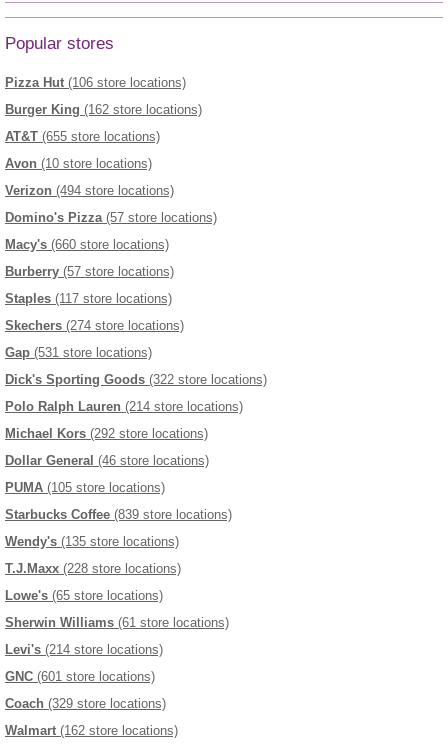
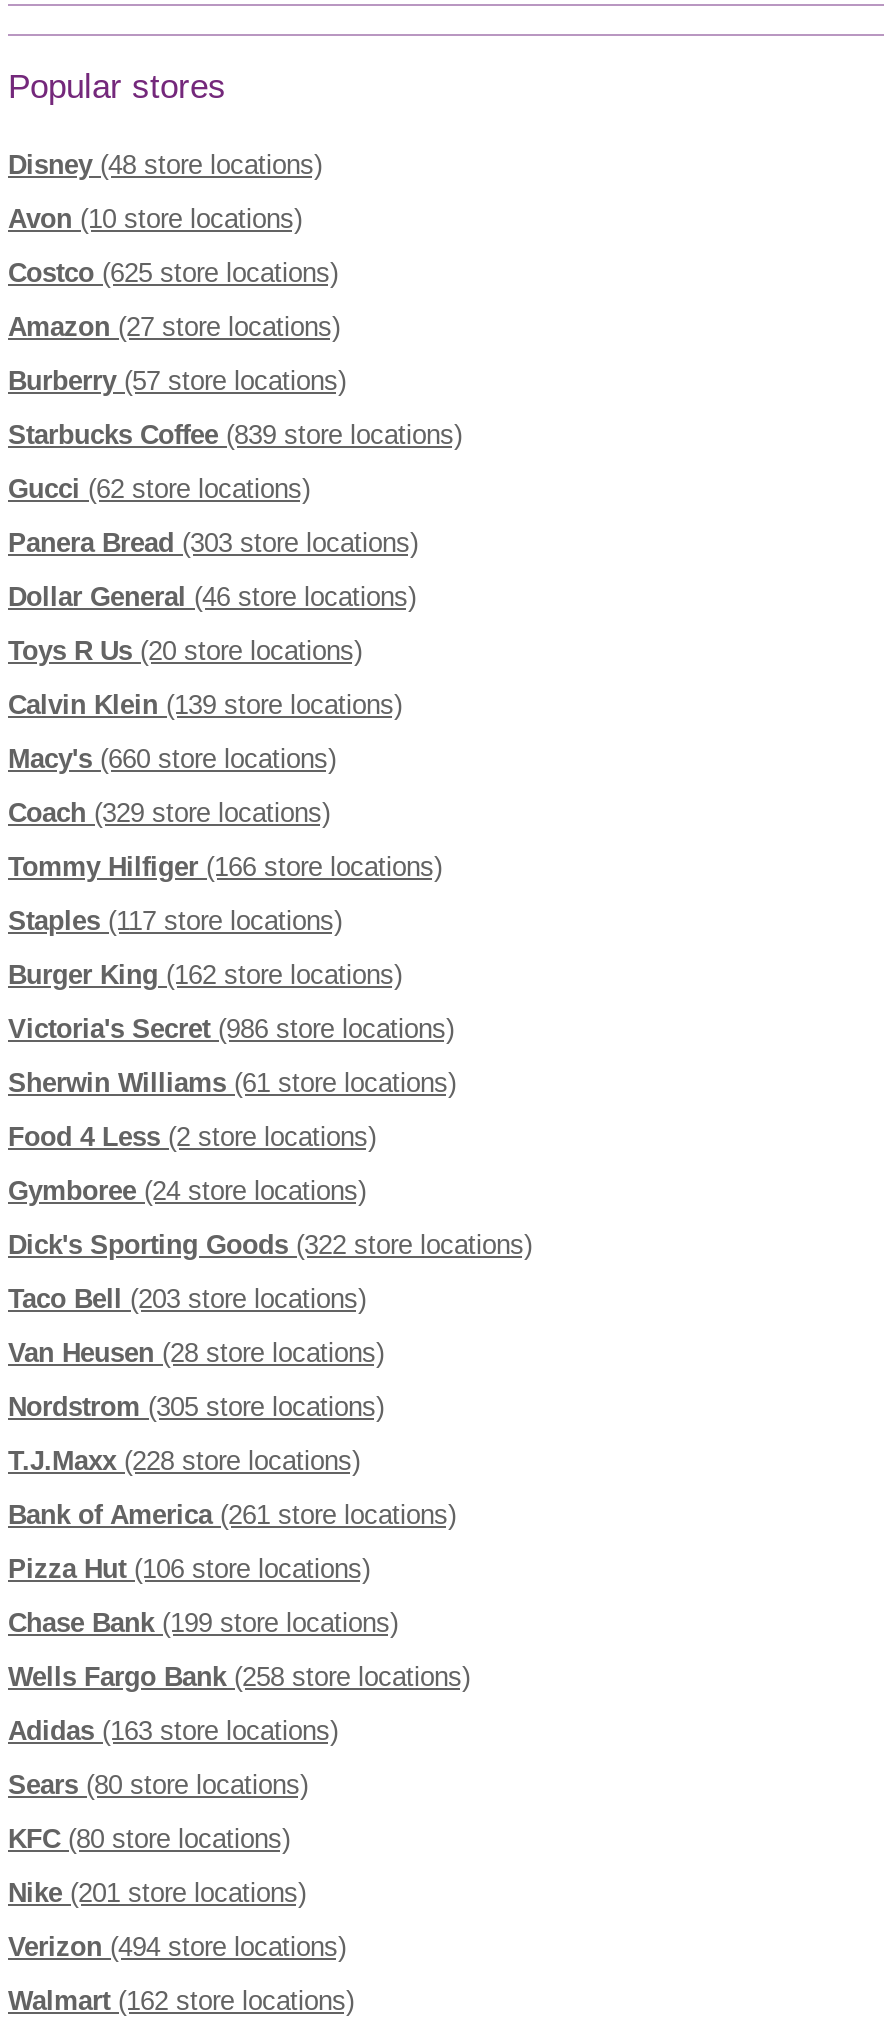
none -> [8,150,456,1530] Disney (48 store locations) | Costco (625 store locations) | Amazon (27 store locations) | Gucci (62 store locations) | Panera Bread (303 store locations) | Toys R Us (20 store locations) | Calvin Klein (139 store locations) | Tommy Hilfiger (166 store locations) | Victoria's Secret (986 store locations) | Food 4 Less (2 store locations) | Gymboree (24 store locations) | Taco Bell (203 store locations) | Van Heusen (28 store locations) | Nordstrom (305 store locations) | Bank of America (261 store locations)
moved [5,75,186,90] -> [8,1554,370,1584]: Pizza Hut (106 store locations)
moved [5,102,202,117] -> [8,960,402,990]: Burger King (162 store locations)
[5,129,160,144] AT&T (655 store locations) -> [8,1608,470,1908] Chase Bank (199 store locations) | Wells Fargo Bank (258 store locations) | Adidas (163 store locations) | Sears (80 store locations) | KFC (80 store locations) | Nike (201 store locations)
moved [5,156,152,171] -> [8,204,302,234]: Avon (10 store locations)
moved [5,183,174,198] -> [8,1932,346,1962]: Verizon (494 store locations)
[5,210,243,684] Domino's Pizza (57 store locations) | Skechers (274 store locations) | Gap (531 store locations) | Polo Ralph Lauren (214 store locations) | Michael Kors (292 store locations) | PUMA (105 store locations) | Wendy's (135 store locations) | Lowe's (65 store locations) | Levi's (214 store locations) | GNC (601 store locations) -> none
moved [5,237,174,306] -> [8,366,346,936]: Macy's (660 store locations) | Burberry (57 store locations) | Staples (117 store locations)
moved [5,372,267,387] -> [8,1230,532,1260]: Dick's Sporting Goods (322 store locations)
moved [5,453,209,468] -> [8,582,416,612]: Dollar General (46 store locations)
moved [5,507,232,522] -> [8,420,462,450]: Starbucks Coffee (839 store locations)
moved [5,561,181,576] -> [8,1446,360,1476]: T.J.Maxx (228 store locations)
moved [5,615,229,630] -> [8,1068,456,1098]: Sherwin Williams (61 store locations)
moved [5,696,166,711] -> [8,798,330,828]: Coach (329 store locations)

